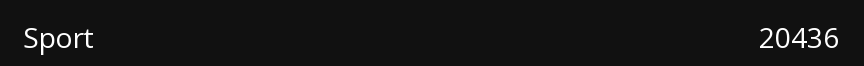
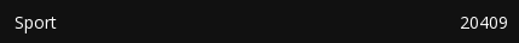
[759,18,839,56] 20436 -> [460,11,508,33] 20409

